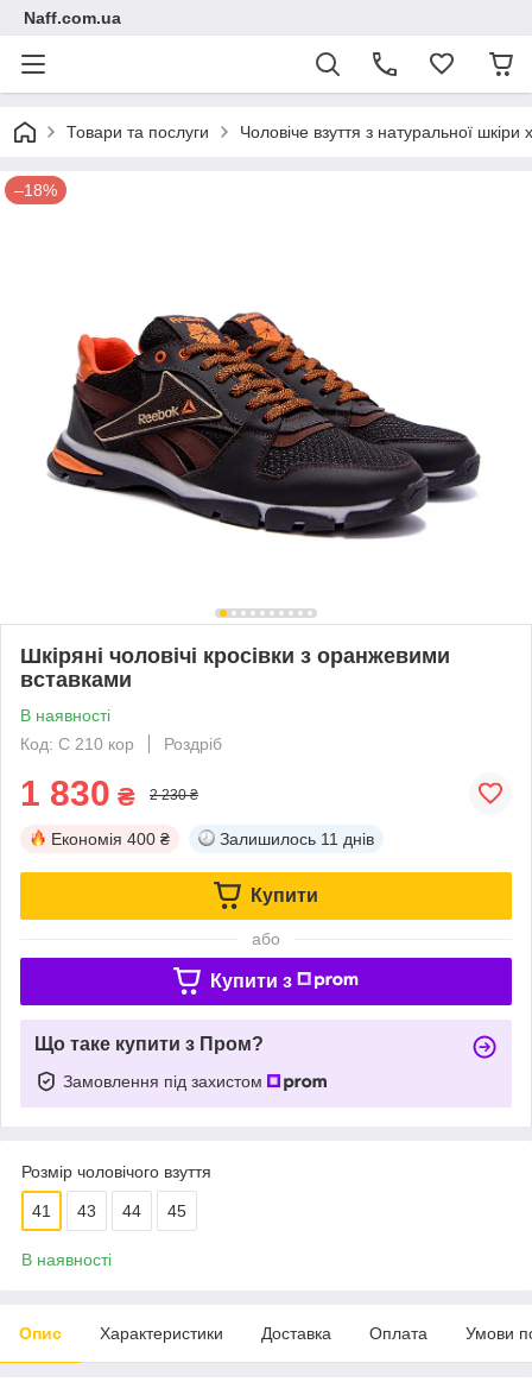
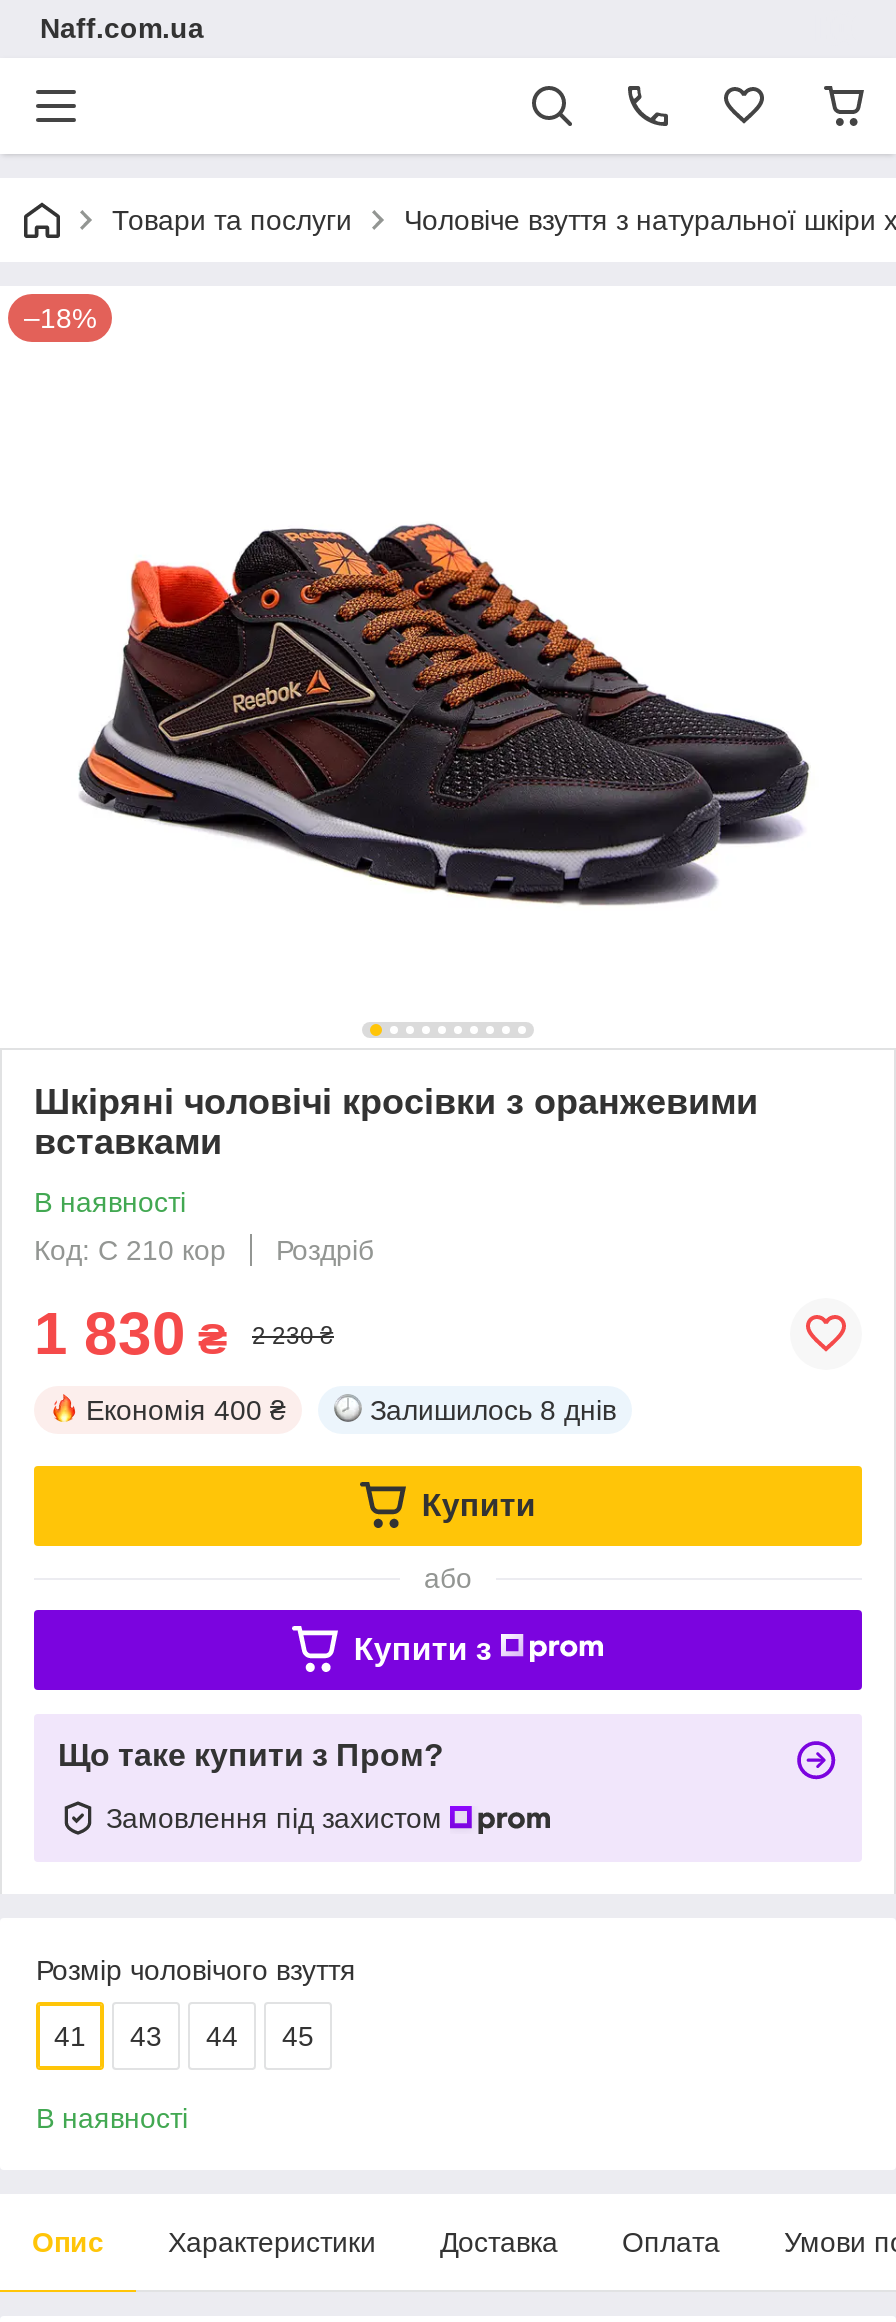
[220,829,374,848] Залишилось 11 днів -> [370,1394,616,1426] Залишилось 8 днів

